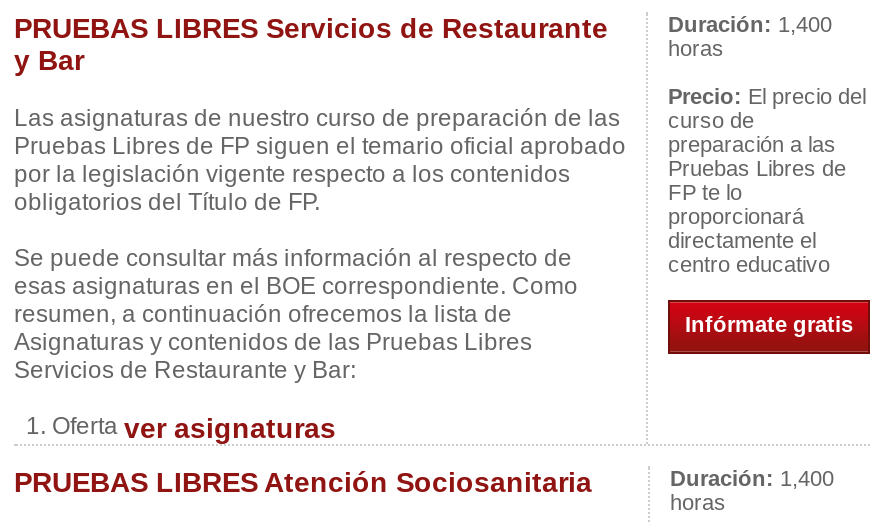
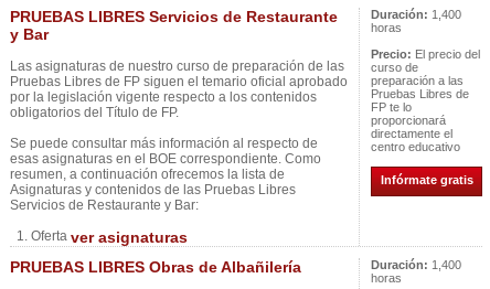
[14,466,592,498] PRUEBAS LIBRES Atención Sociosanitaria -> [10,258,301,276] PRUEBAS LIBRES Obras de Albañilería

